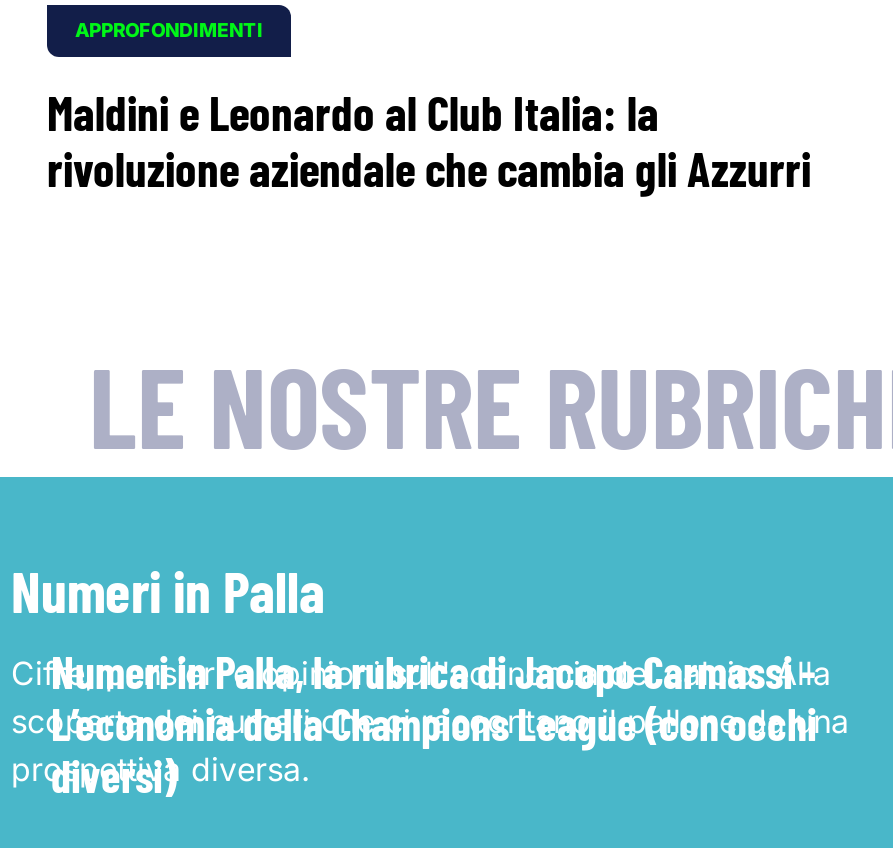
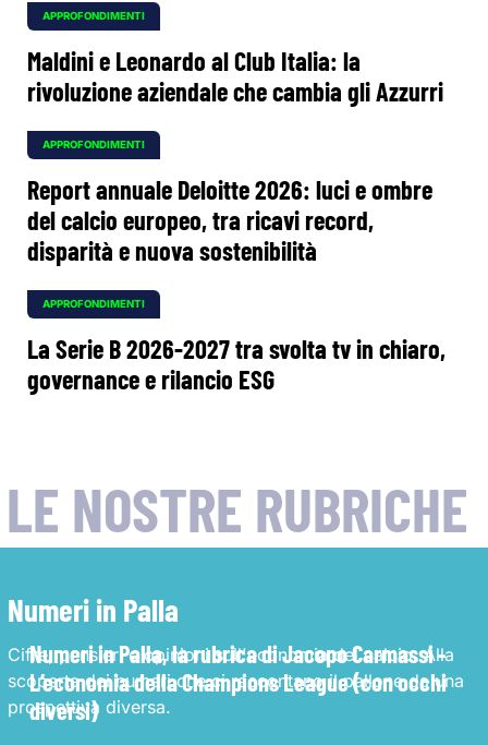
none -> [27,139,446,395] APPROFONDIMENTI | Report annuale Deloitte 2026: luci e ombre | del calcio europeo, tra ricavi record, | disparità e nuova sostenibilità | APPROFONDIMENTI | La Serie B 2026-2027 tra svolta tv in chiaro, | governance e rilancio ESG

